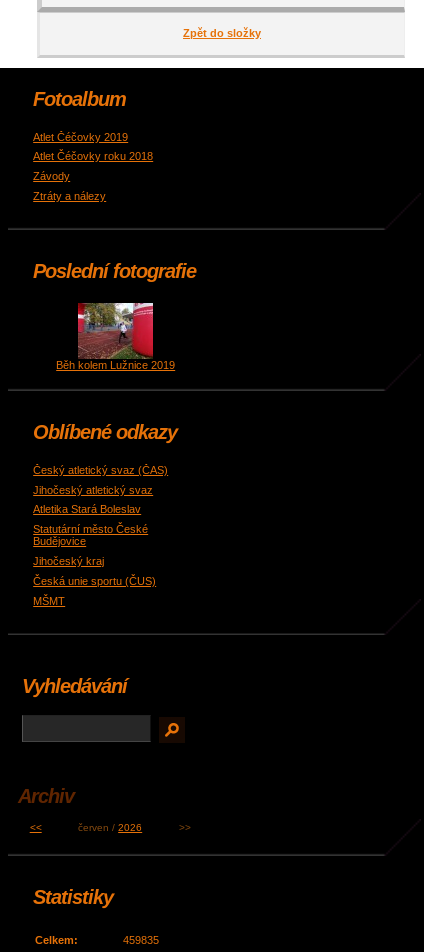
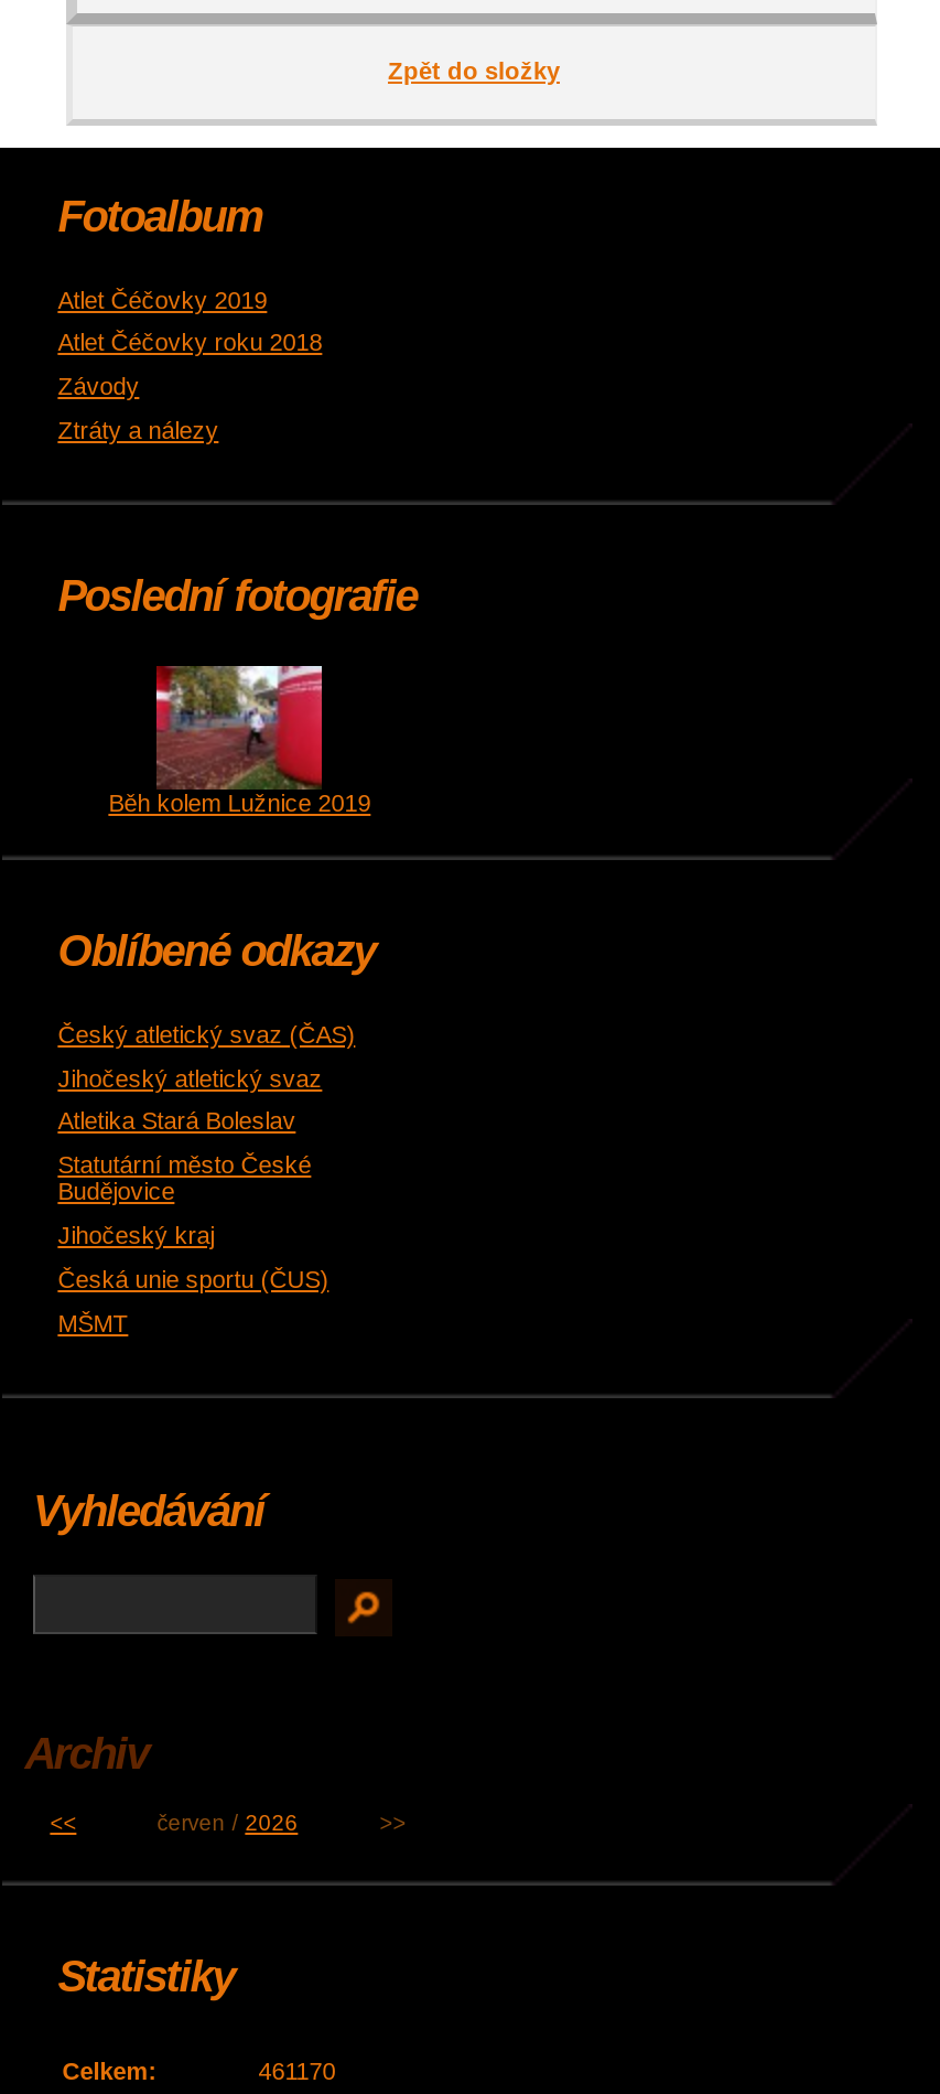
[123,934,159,946] 459835 -> [258,2057,335,2083] 461170

